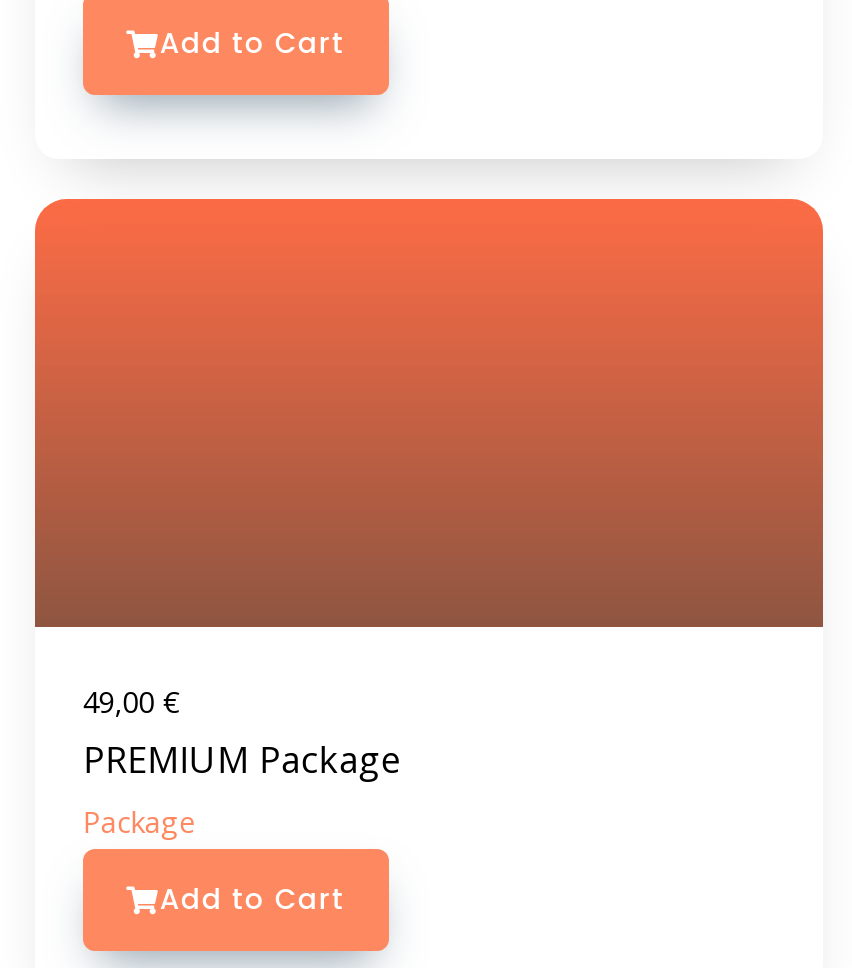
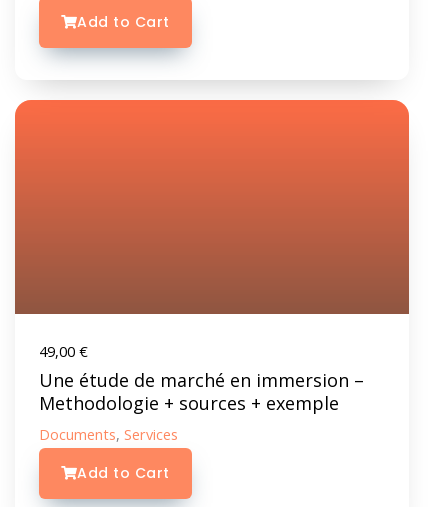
[83,735,401,841] PREMIUM Package | Package -> [39,368,364,444] Une étude de marché en immersion – | Methodologie + sources + exemple | Documents, Services

